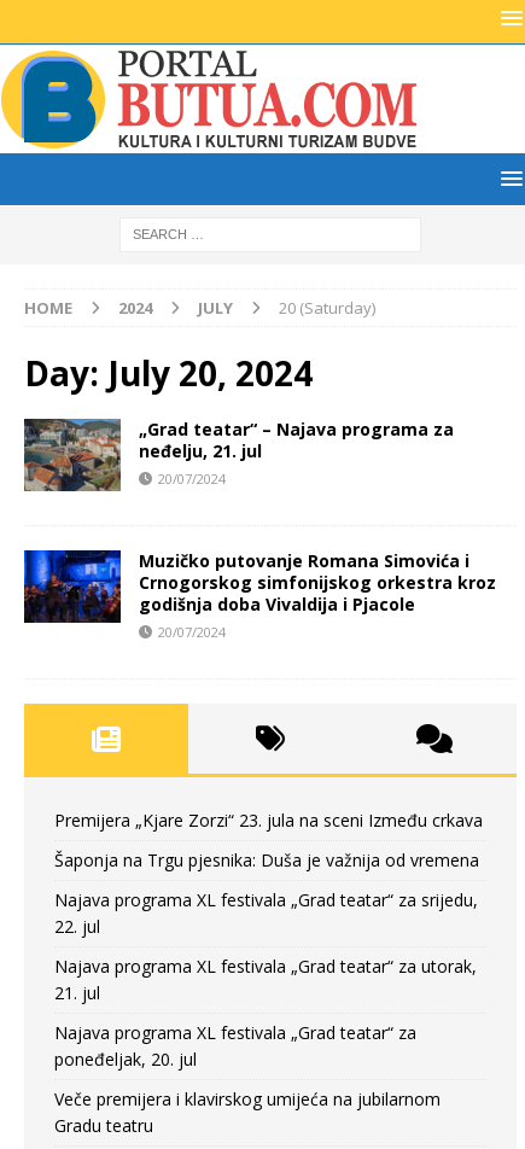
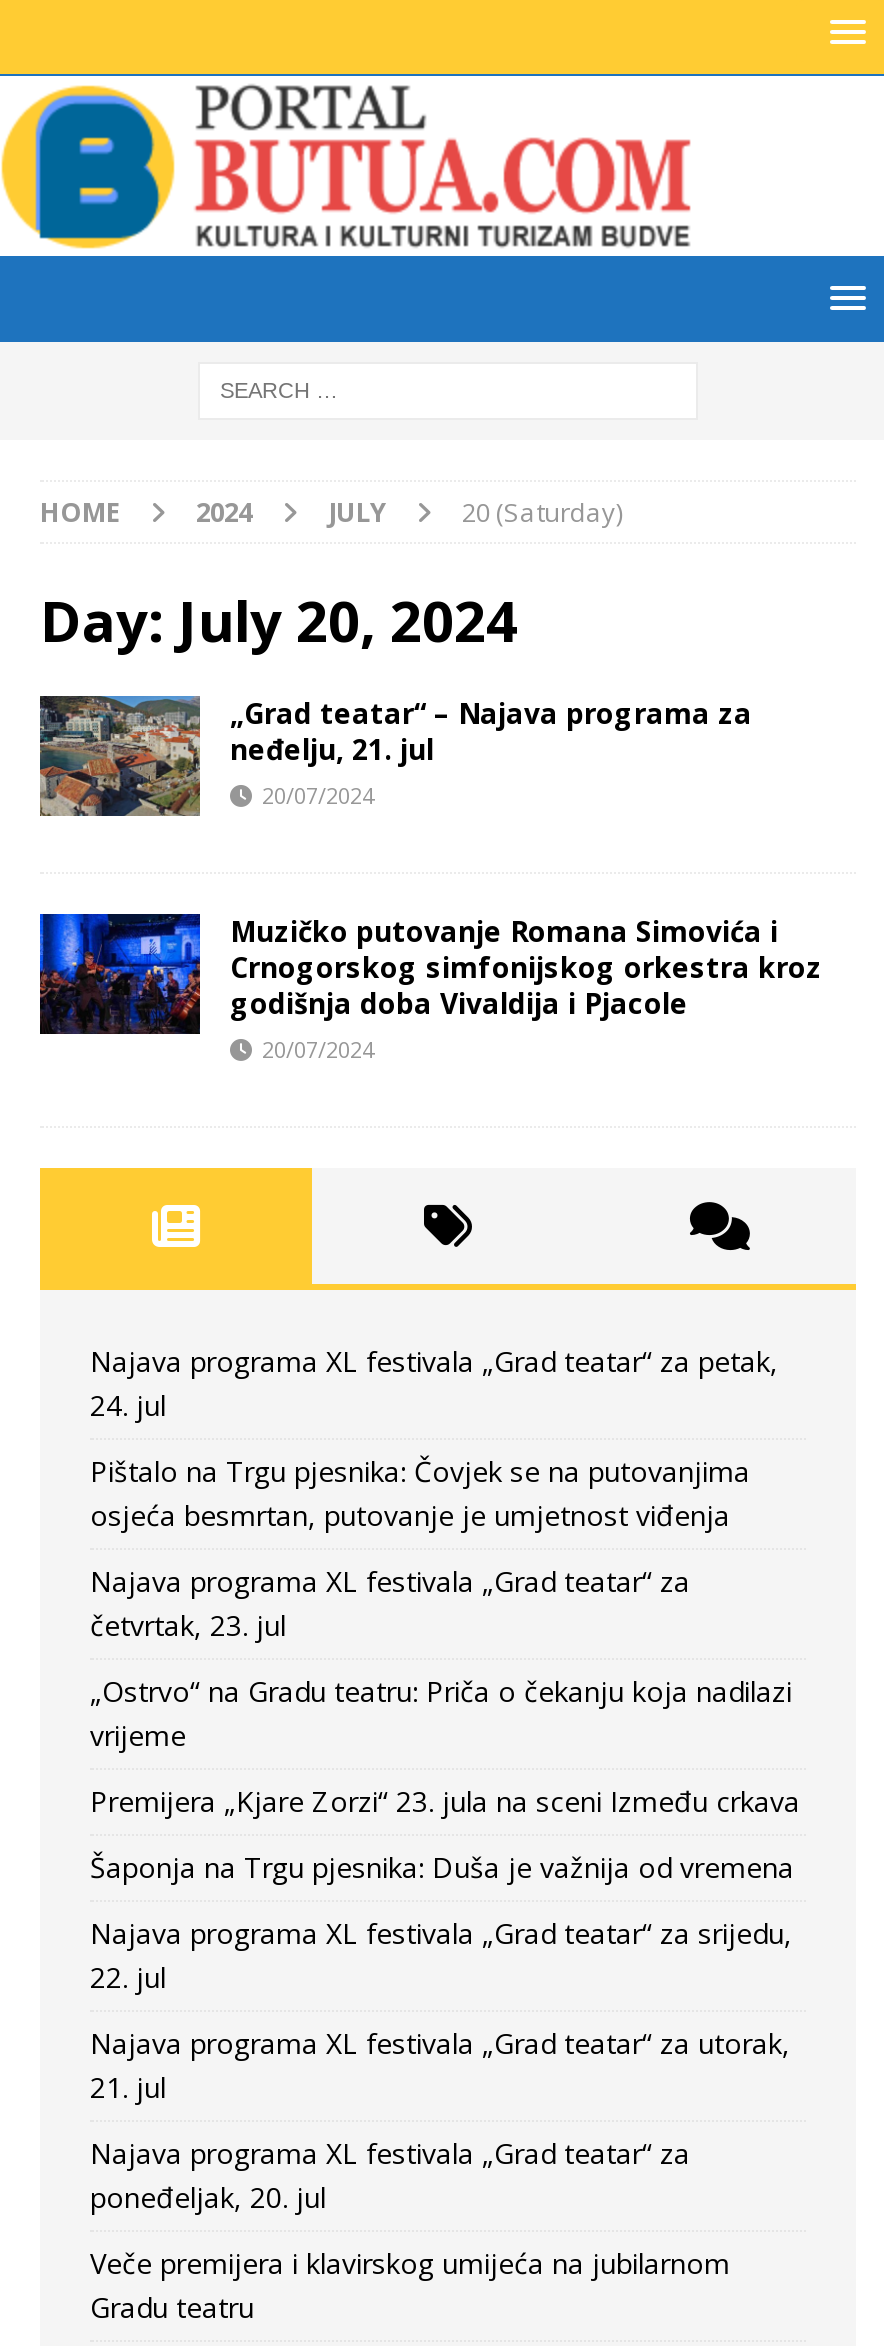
none -> [90,1342,792,1754] Najava programa XL festivala „Grad teatar“ za petak, | 24. jul | Pištalo na Trgu pjesnika: Čovjek se na putovanjima | osjeća besmrtan, putovanje je umjetnost viđenja | Najava programa XL festivala „Grad teatar“ za | četvrtak, 23. jul | „Ostrvo“ na Gradu teatru: Priča o čekanju koja nadilazi | vrijeme

